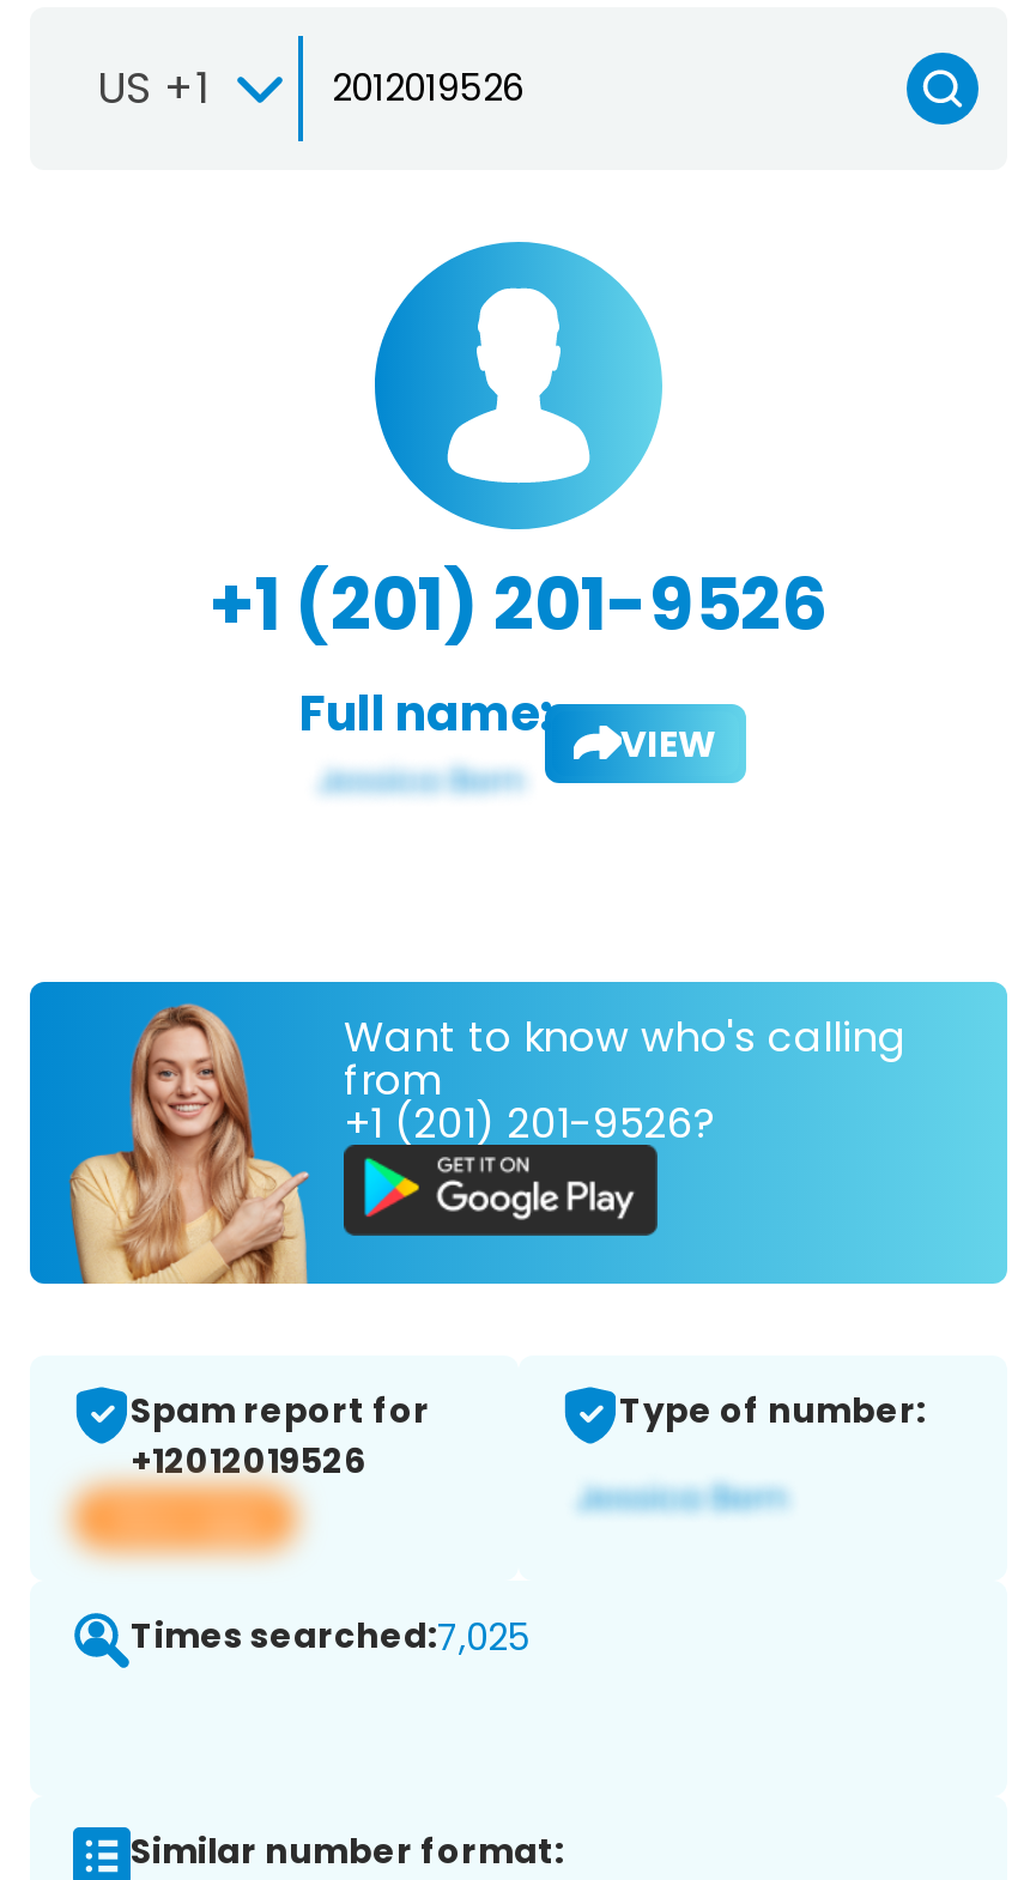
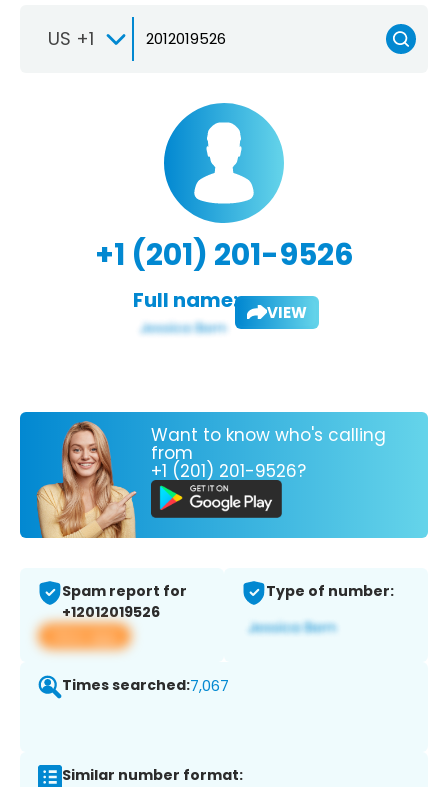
[131,1612,531,1662] Times searched:7,025 -> [62,675,229,696] Times searched:7,067

